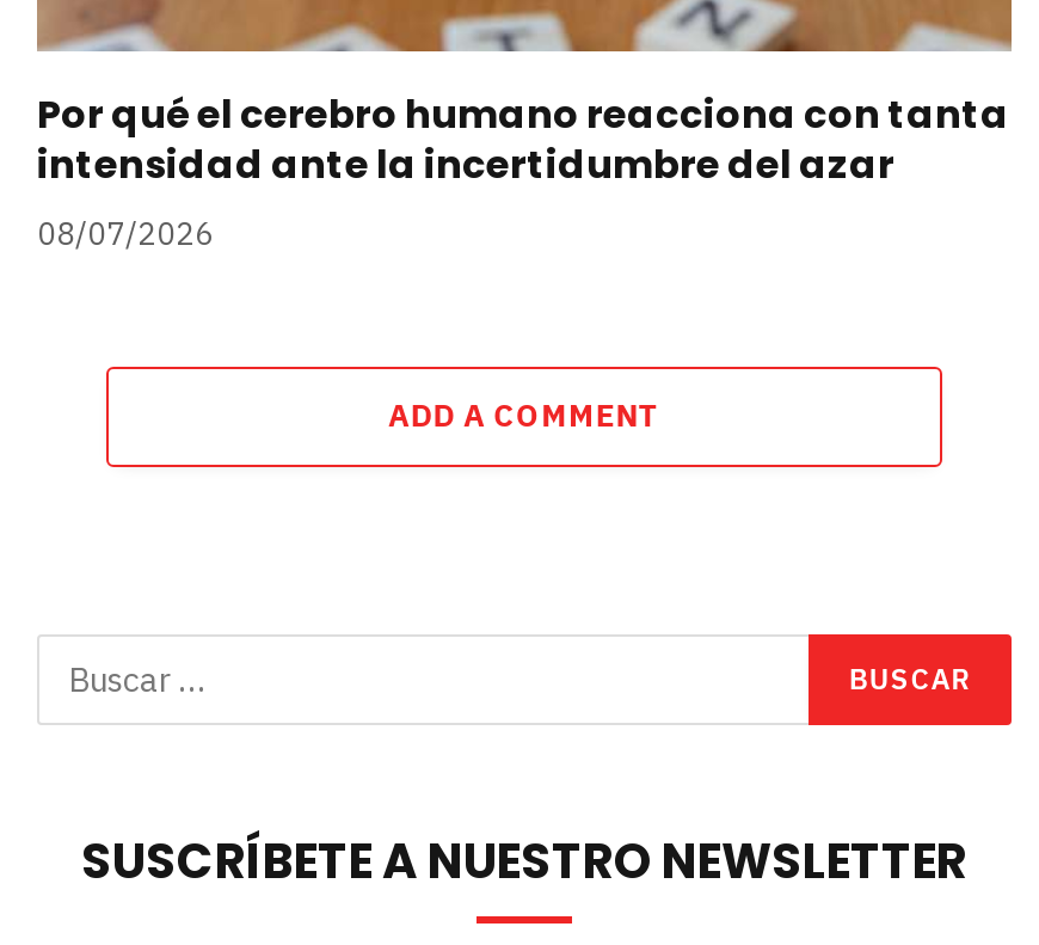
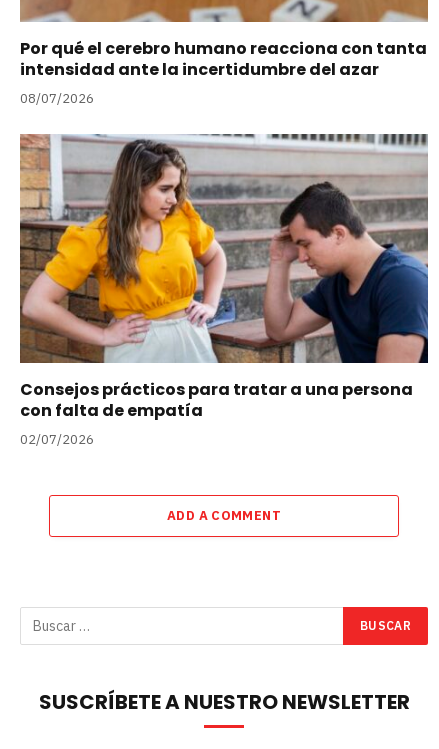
none -> [19,133,429,448] [image] | Consejos prácticos para tratar a una persona | con falta de empatía | 02/07/2026

